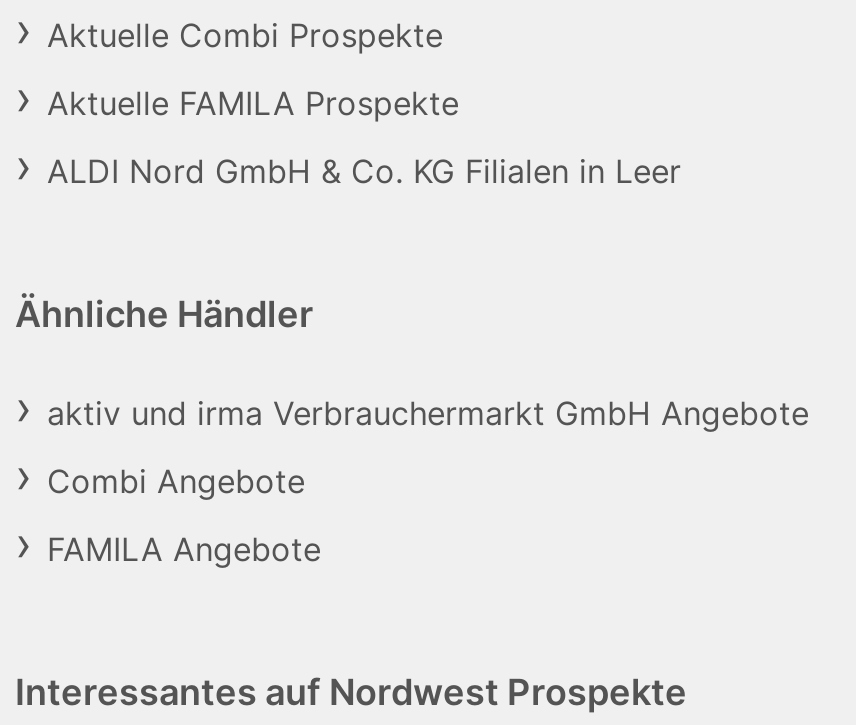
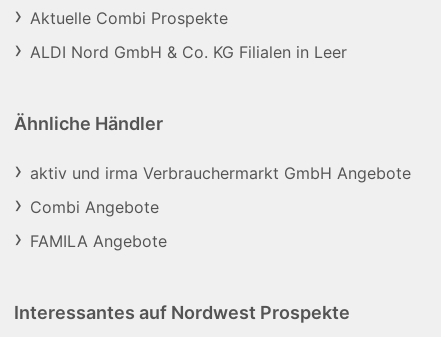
[47,83,459,123] Aktuelle FAMILA Prospekte -> none

